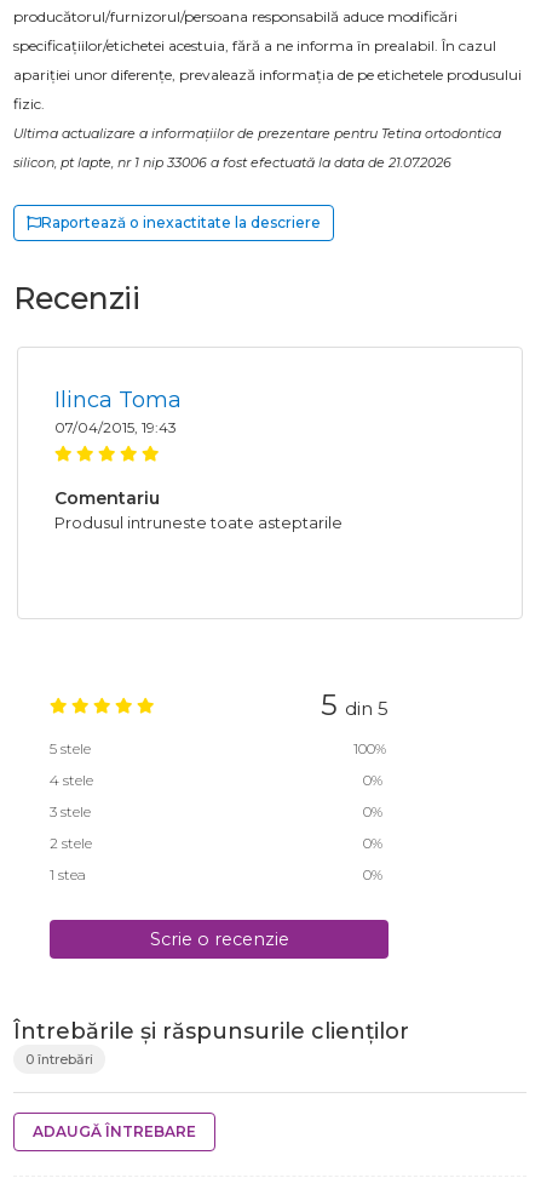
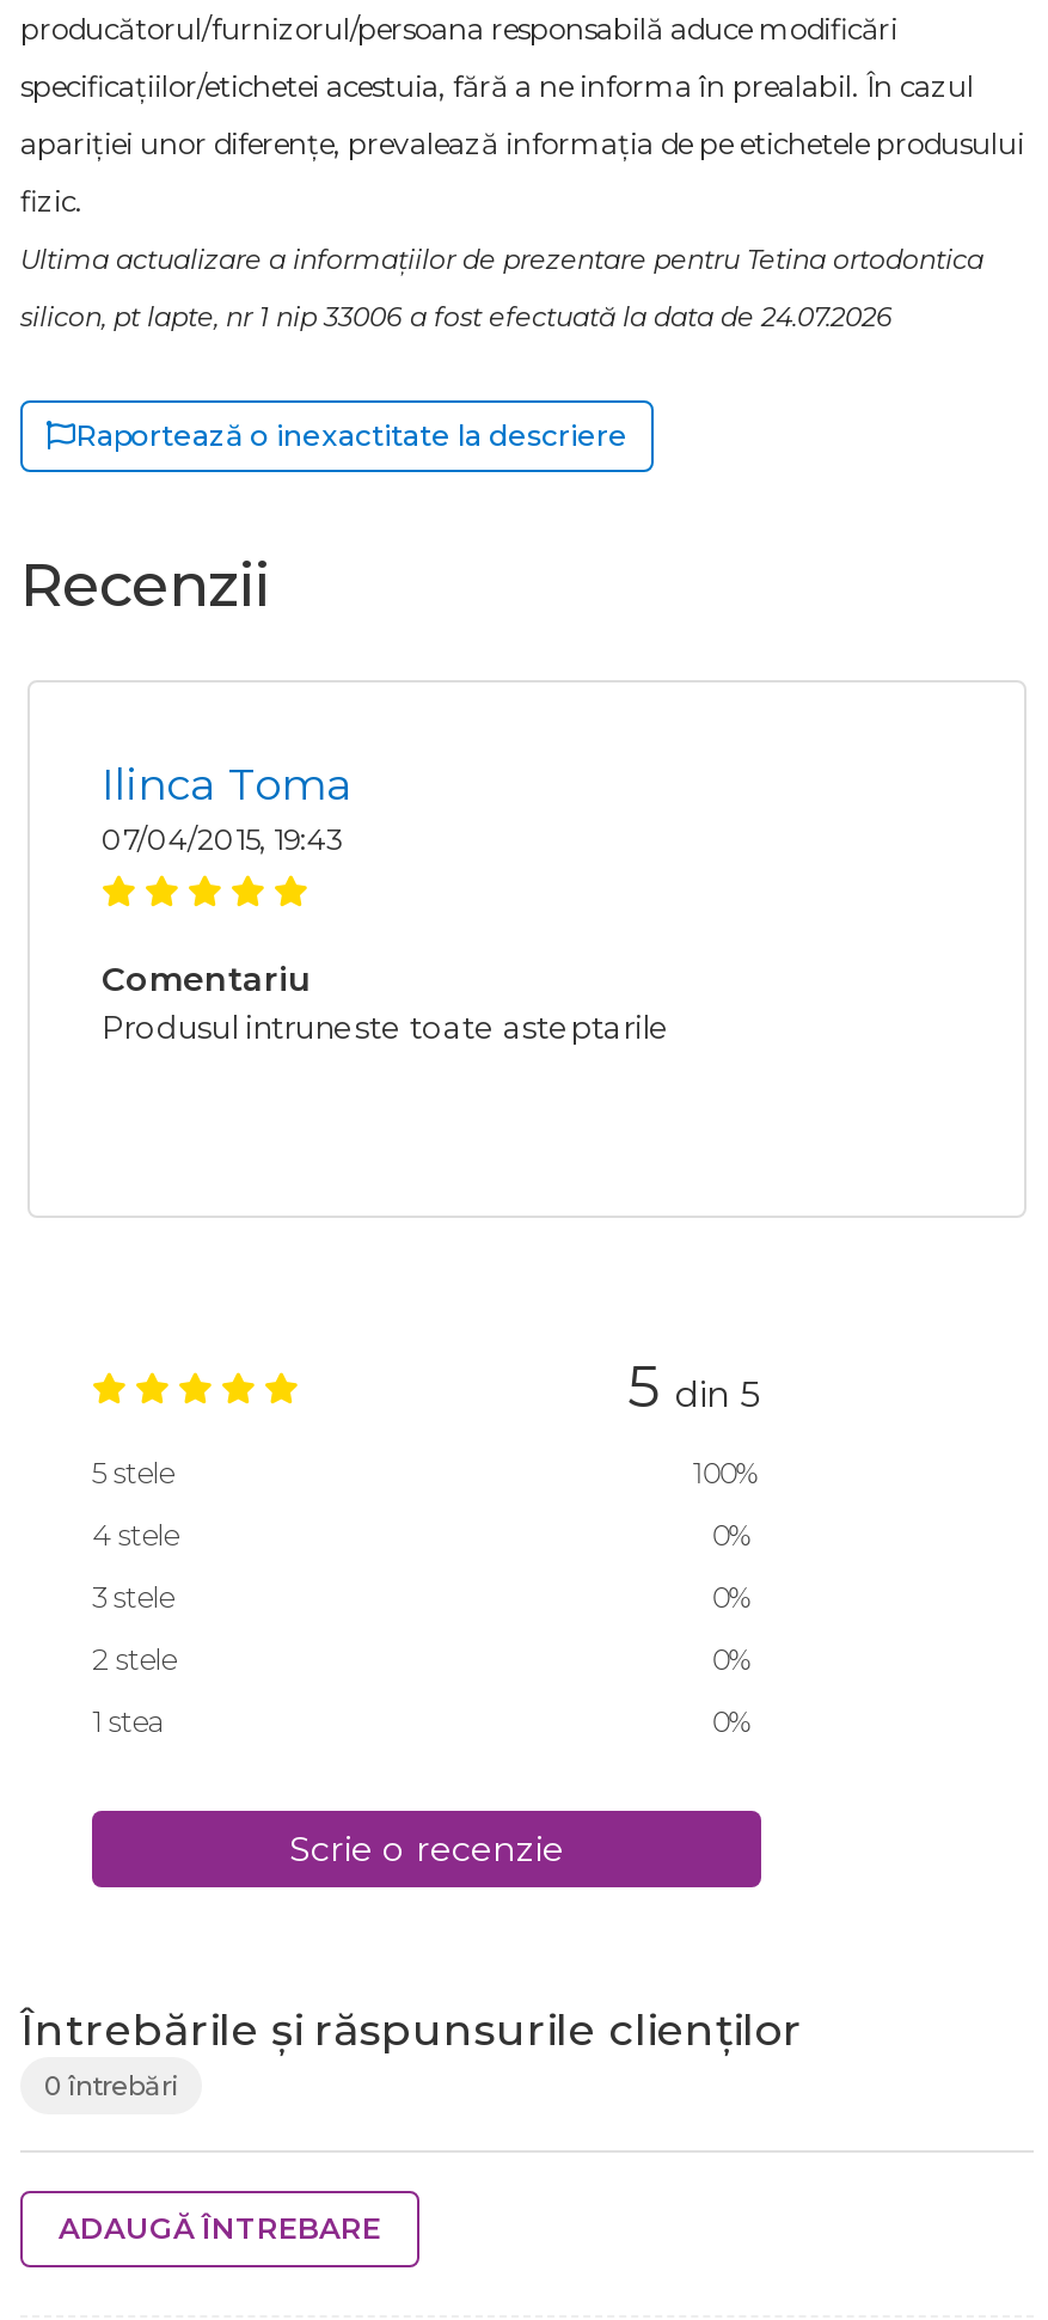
[13,154,451,171] silicon, pt lapte, nr 1 nip 33006 a fost efectuată la data de 21.07.2026 -> [20,300,893,334] silicon, pt lapte, nr 1 nip 33006 a fost efectuată la data de 24.07.2026

